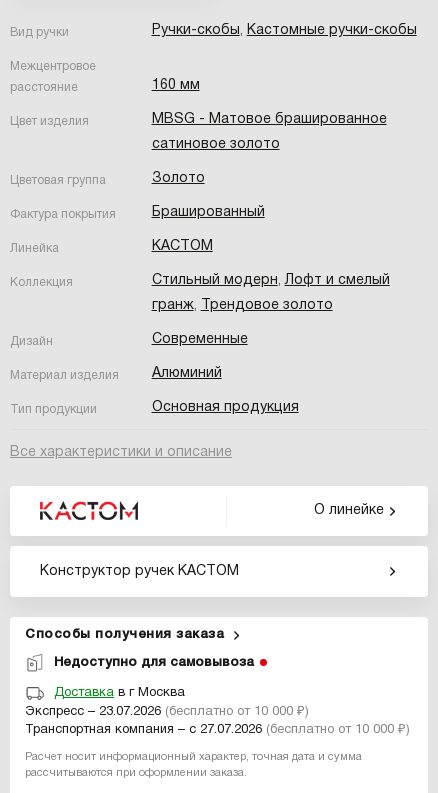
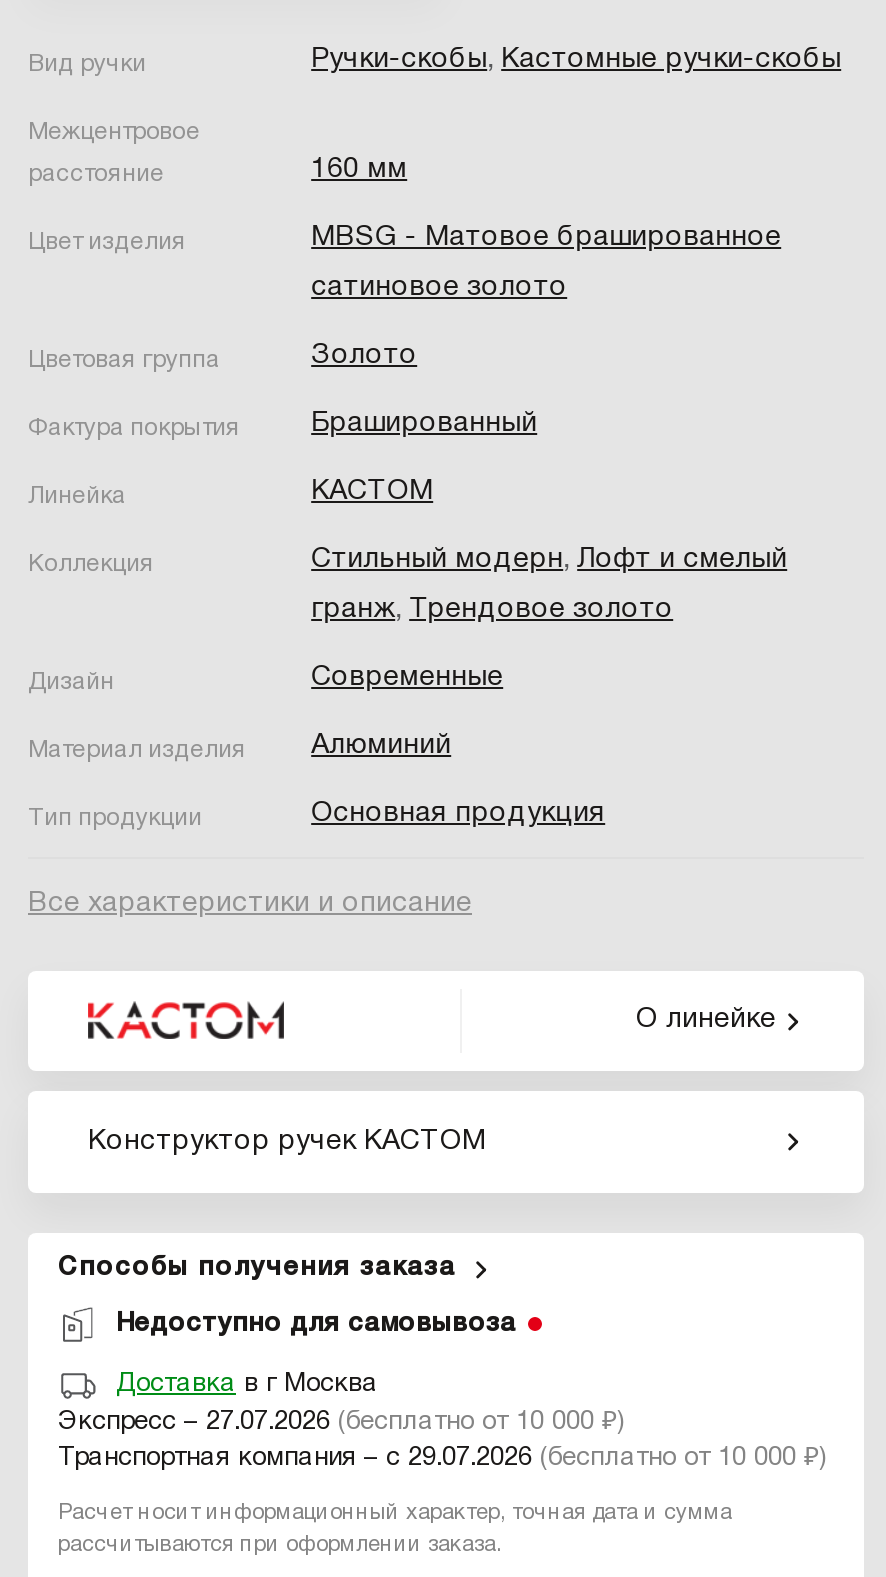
[25,706,309,718] Экспресс – 23.07.2026 (бесплатно от 10 000 ₽) -> [58,1410,626,1434] Экспресс – 27.07.2026 (бесплатно от 10 000 ₽)
[25,724,410,736] Транспортная компания – с 27.07.2026 (бесплатно от 10 000 ₽) -> [58,1446,828,1470] Транспортная компания – с 29.07.2026 (бесплатно от 10 000 ₽)

